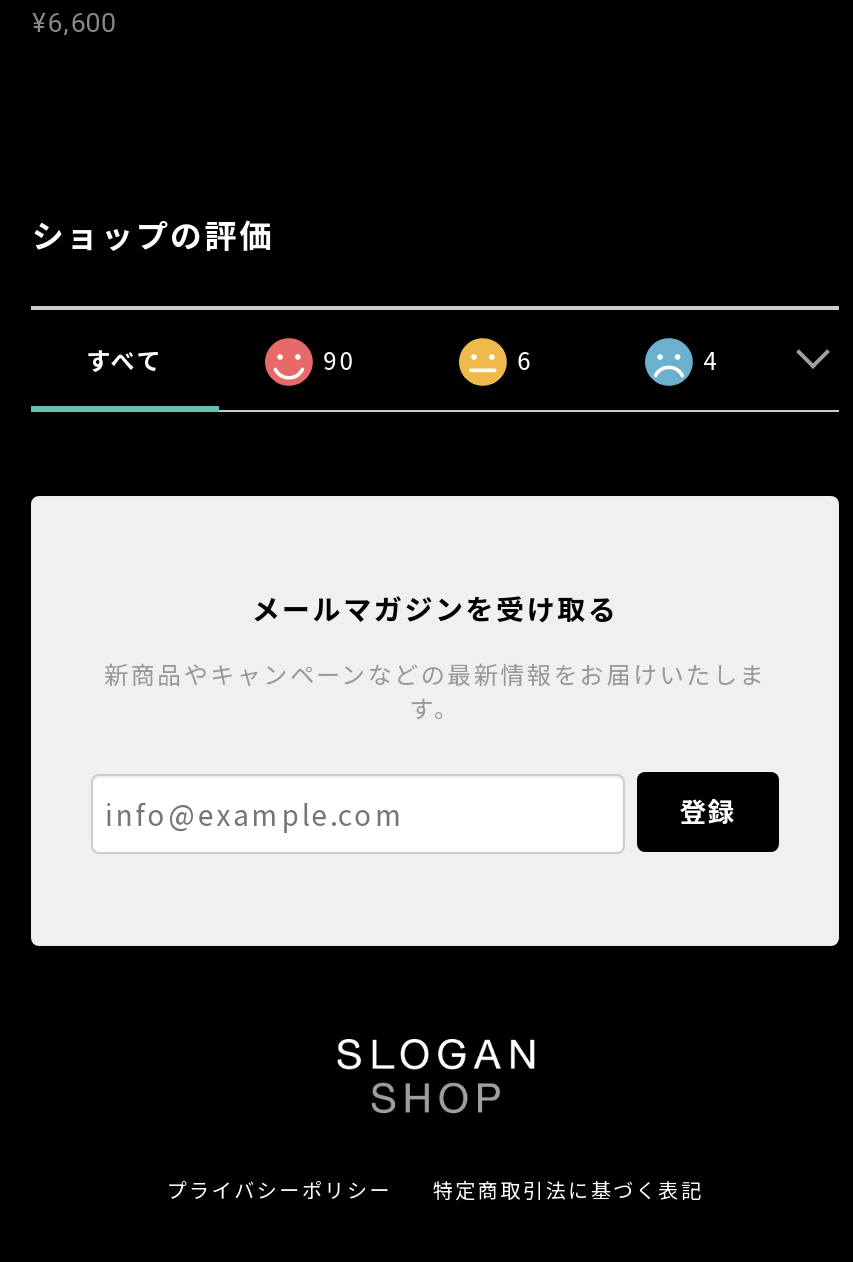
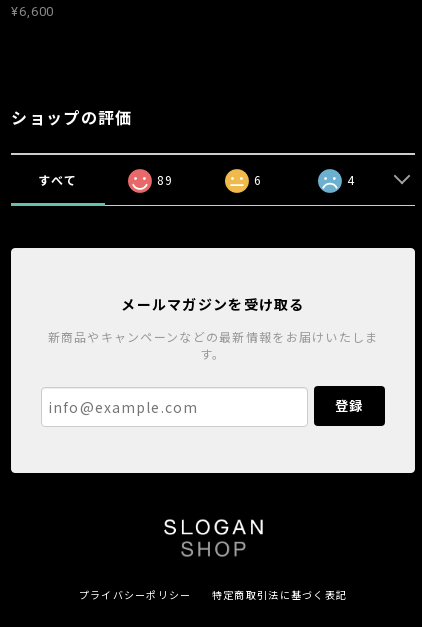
[323,341,356,375] 90 -> [157,170,174,187] 89

